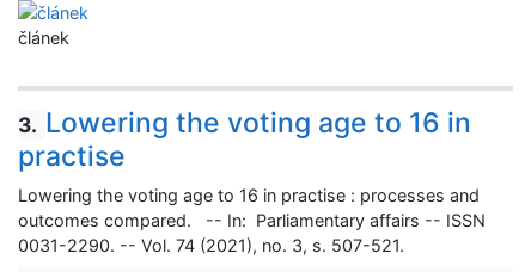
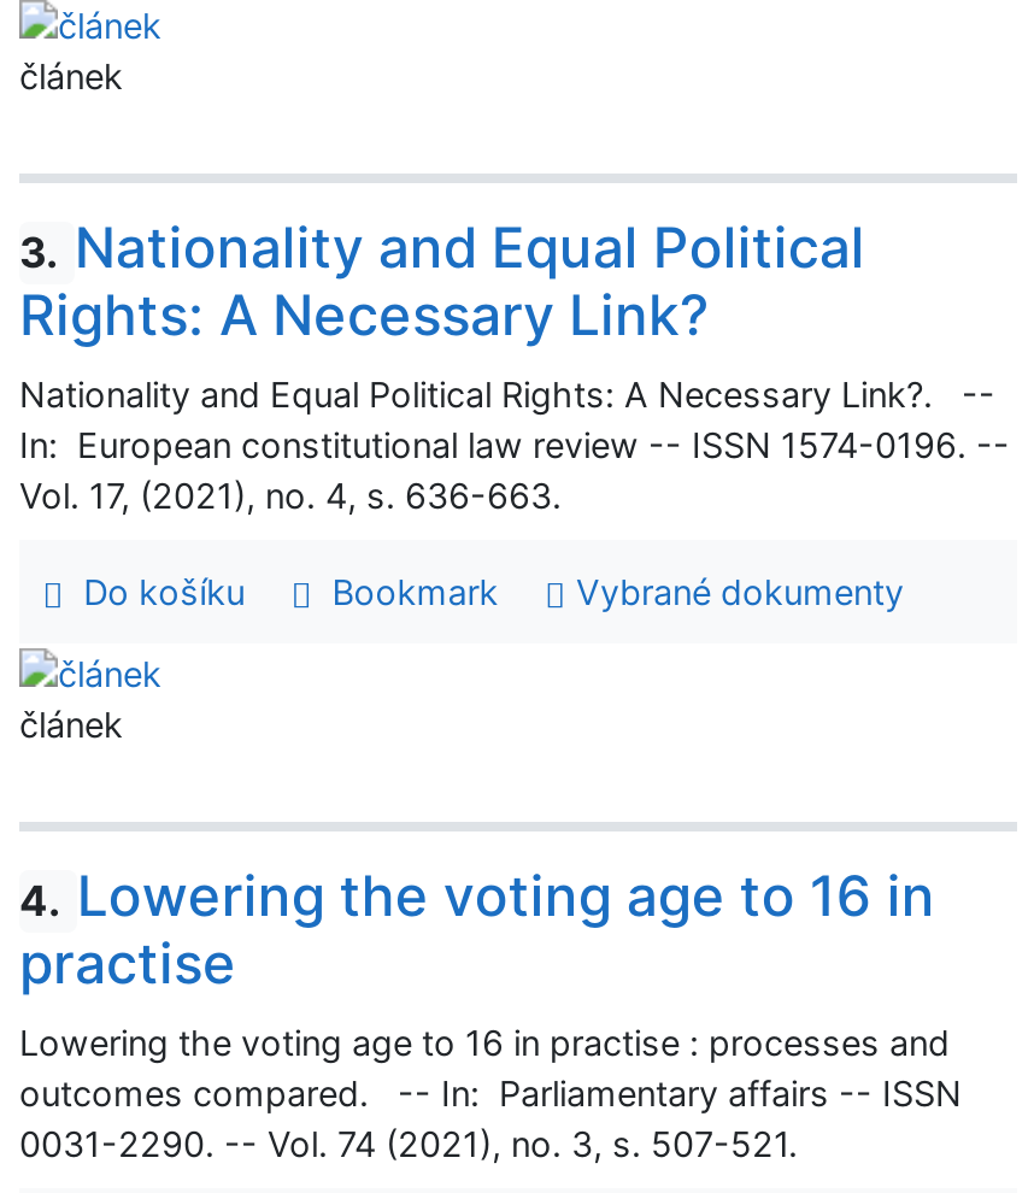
[18,107,471,140] 3. Lowering the voting age to 16 in -> [19,215,1010,931] 3. Nationality and Equal Political | Rights: A Necessary Link? | Nationality and Equal Political Rights: A Necessary Link?. -- | In: European constitutional law review -- ISSN 1574-0196. -- | Vol. 17, (2021), no. 4, s. 636-663. | Do košíku | Bookmark | Vybrané dokumenty | článek | 4. Lowering the voting age to 16 in

